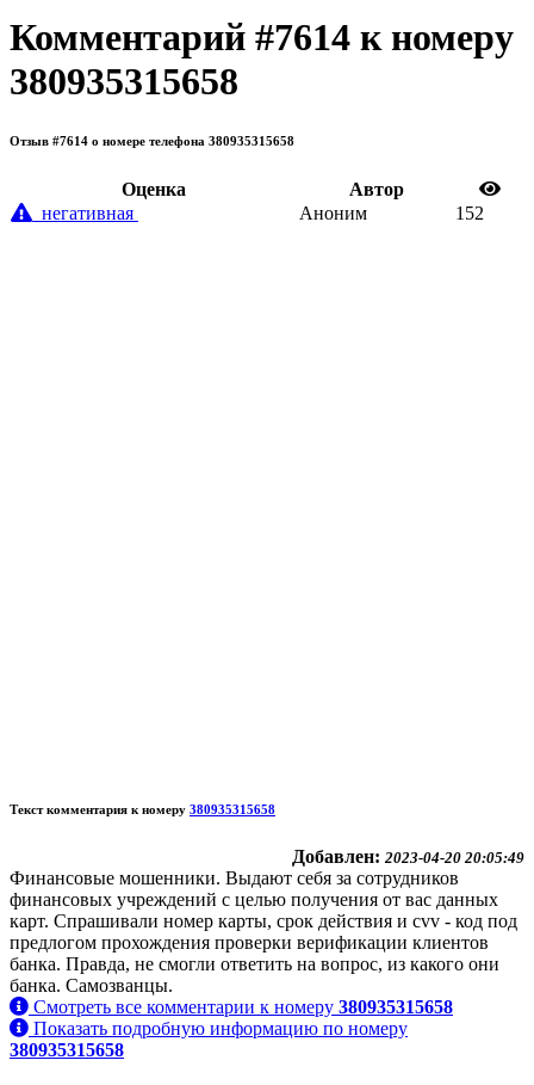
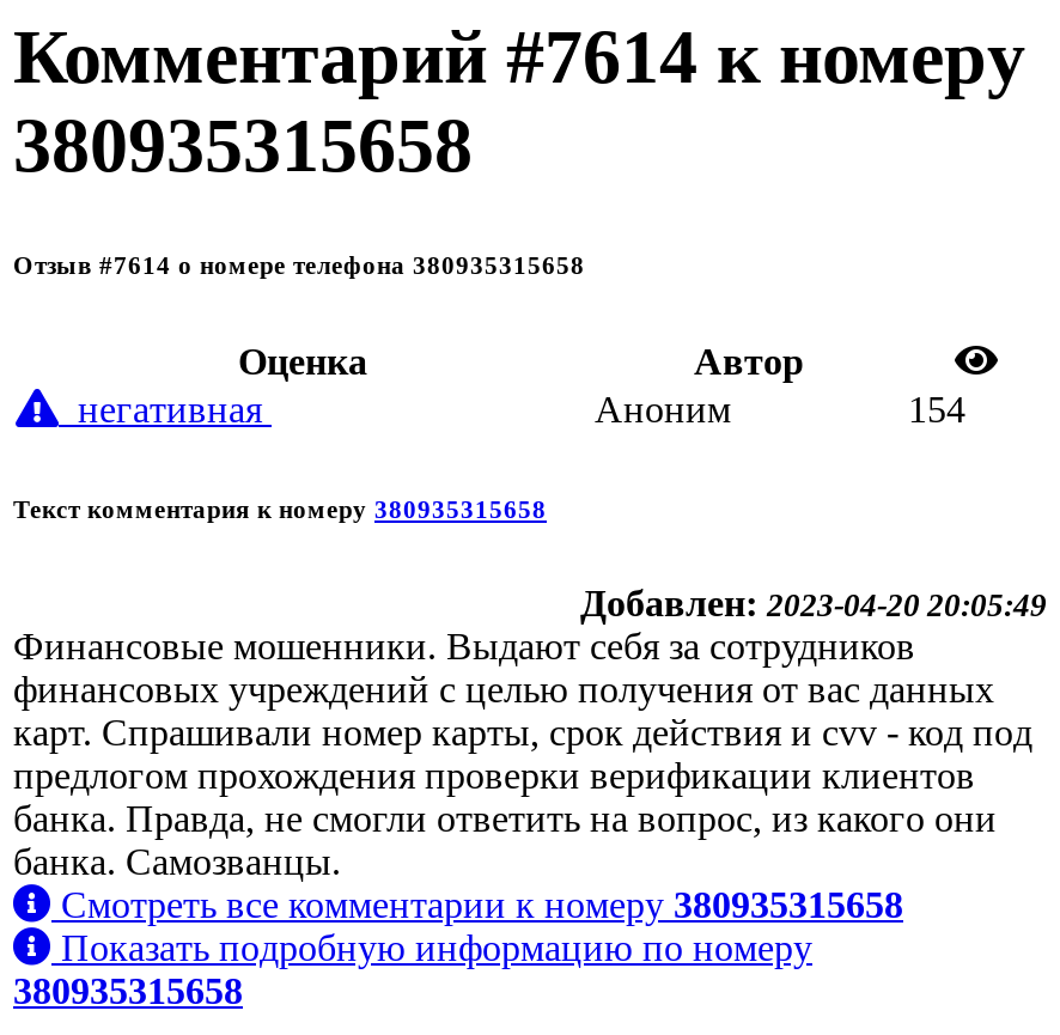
[455,203,484,223] 152 -> [908,389,965,430] 154

